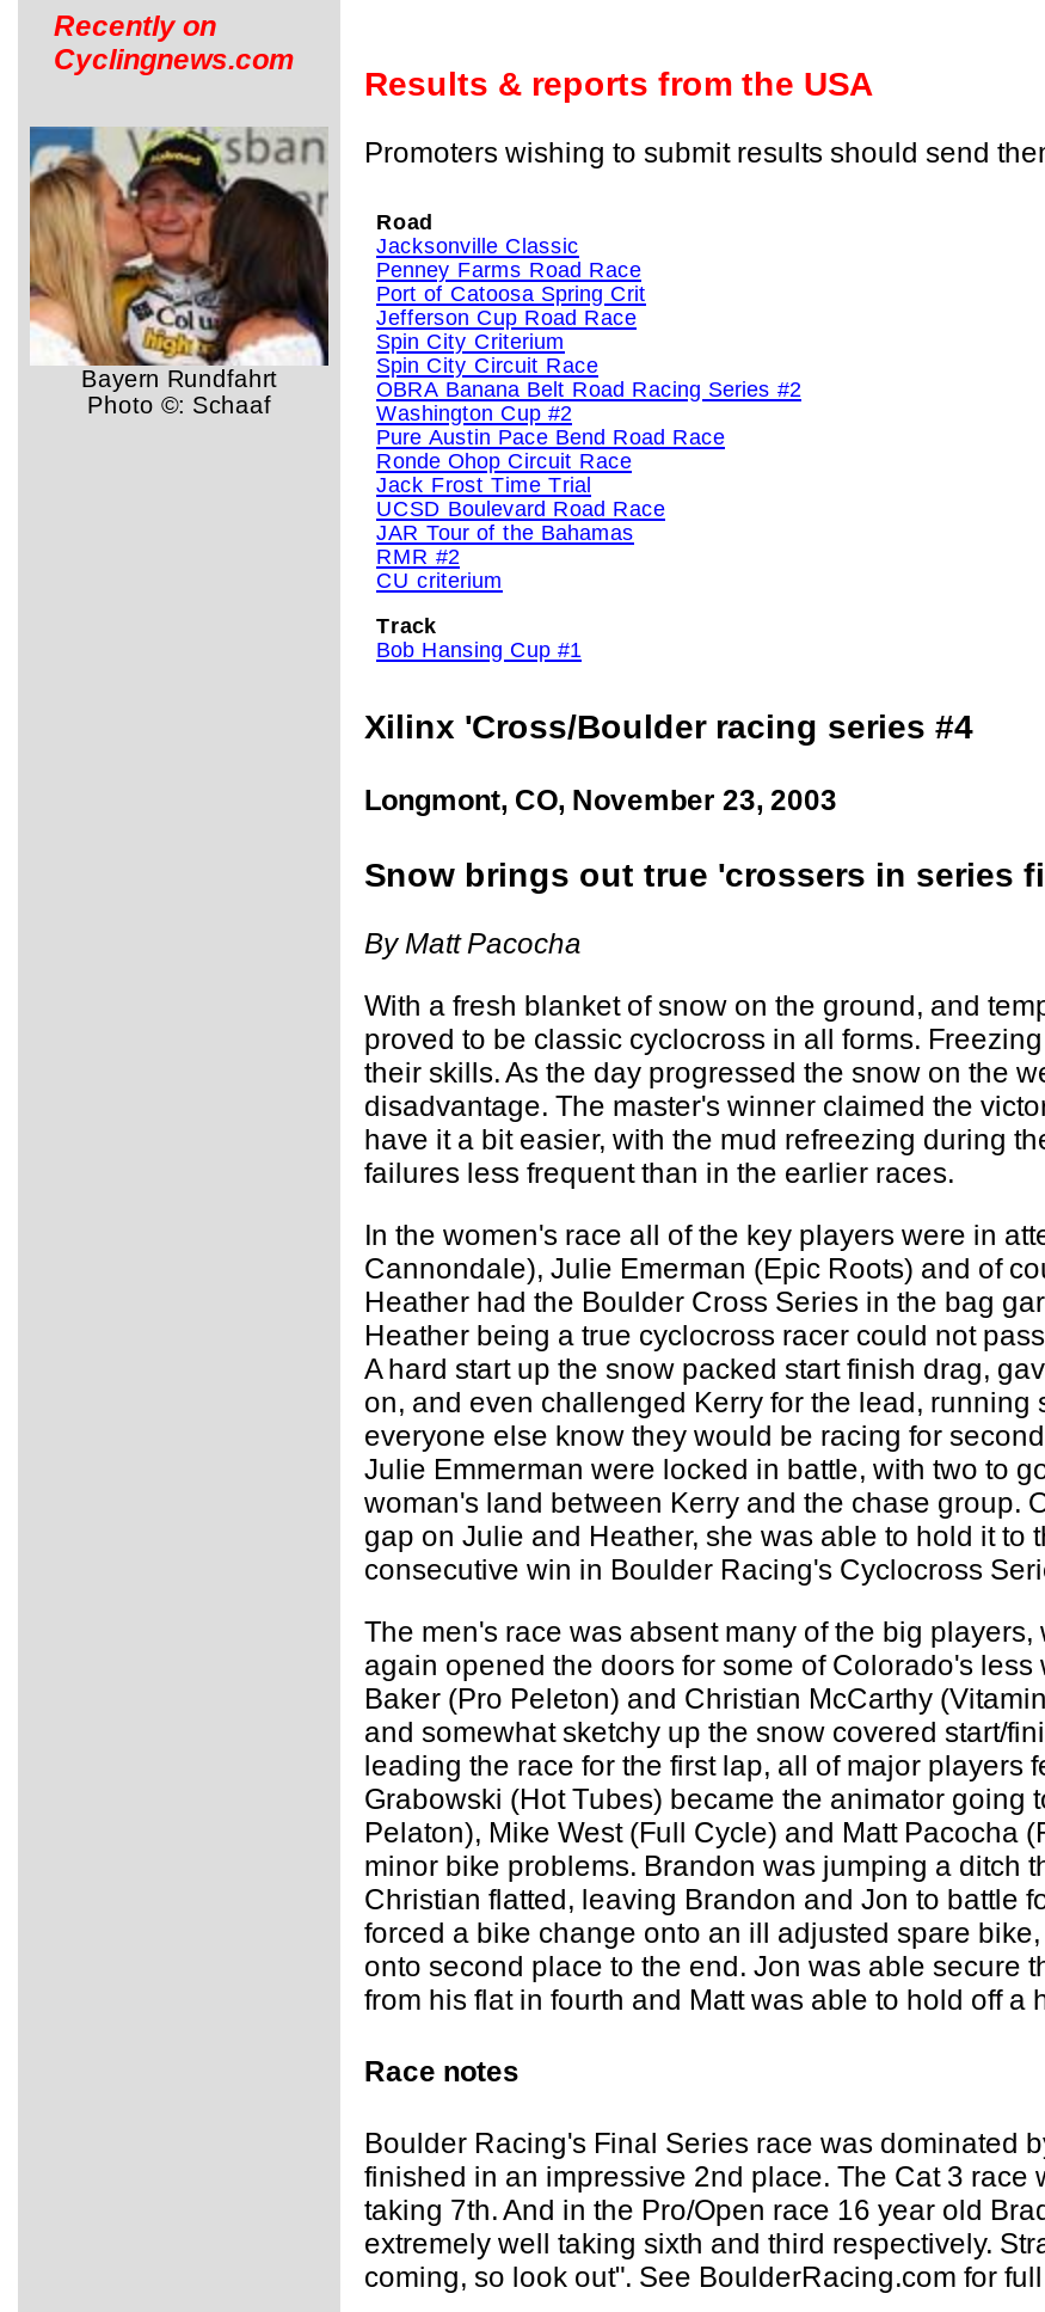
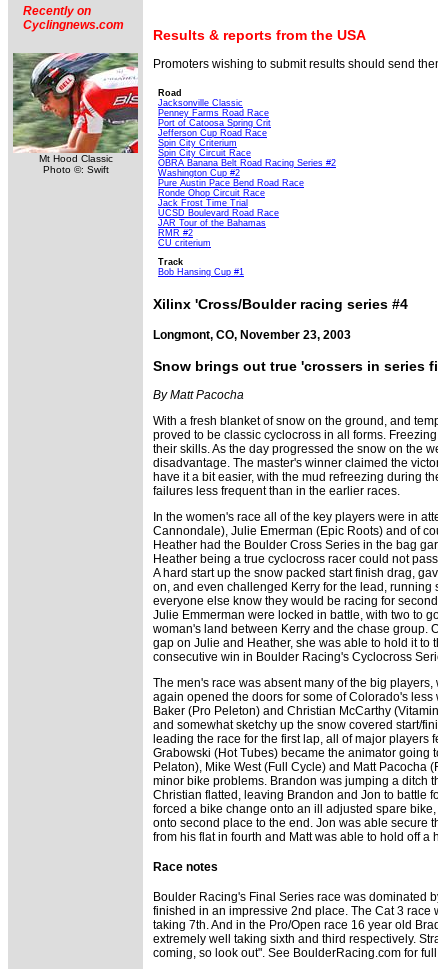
[27,124,331,418] [image] | Bayern Rundfahrt | Photo ©: Schaaf -> [12,52,139,175] [image] | Mt Hood Classic | Photo ©: Swift

